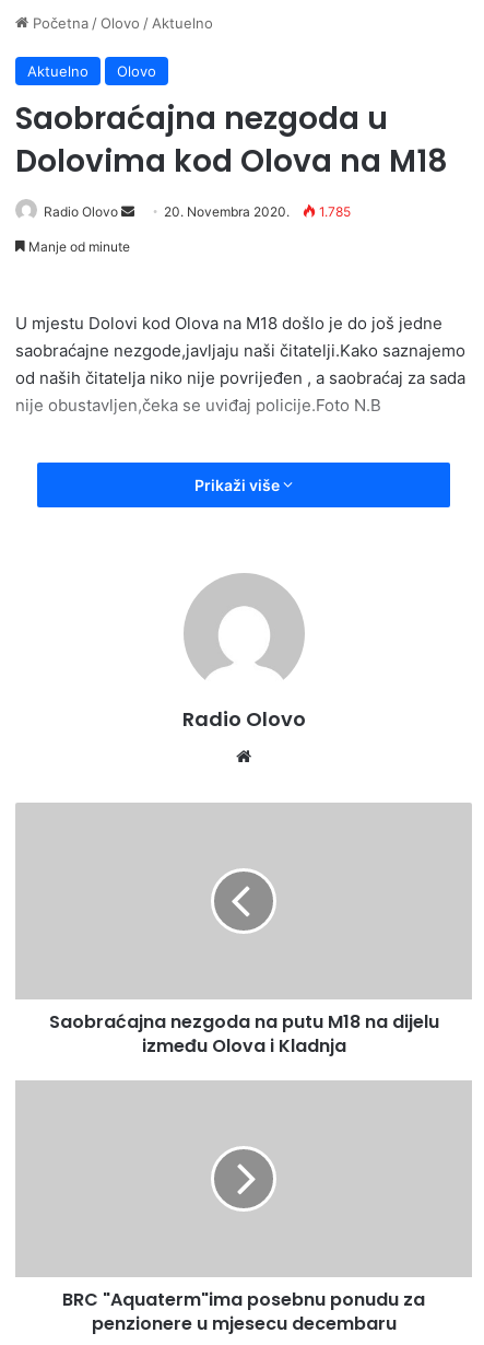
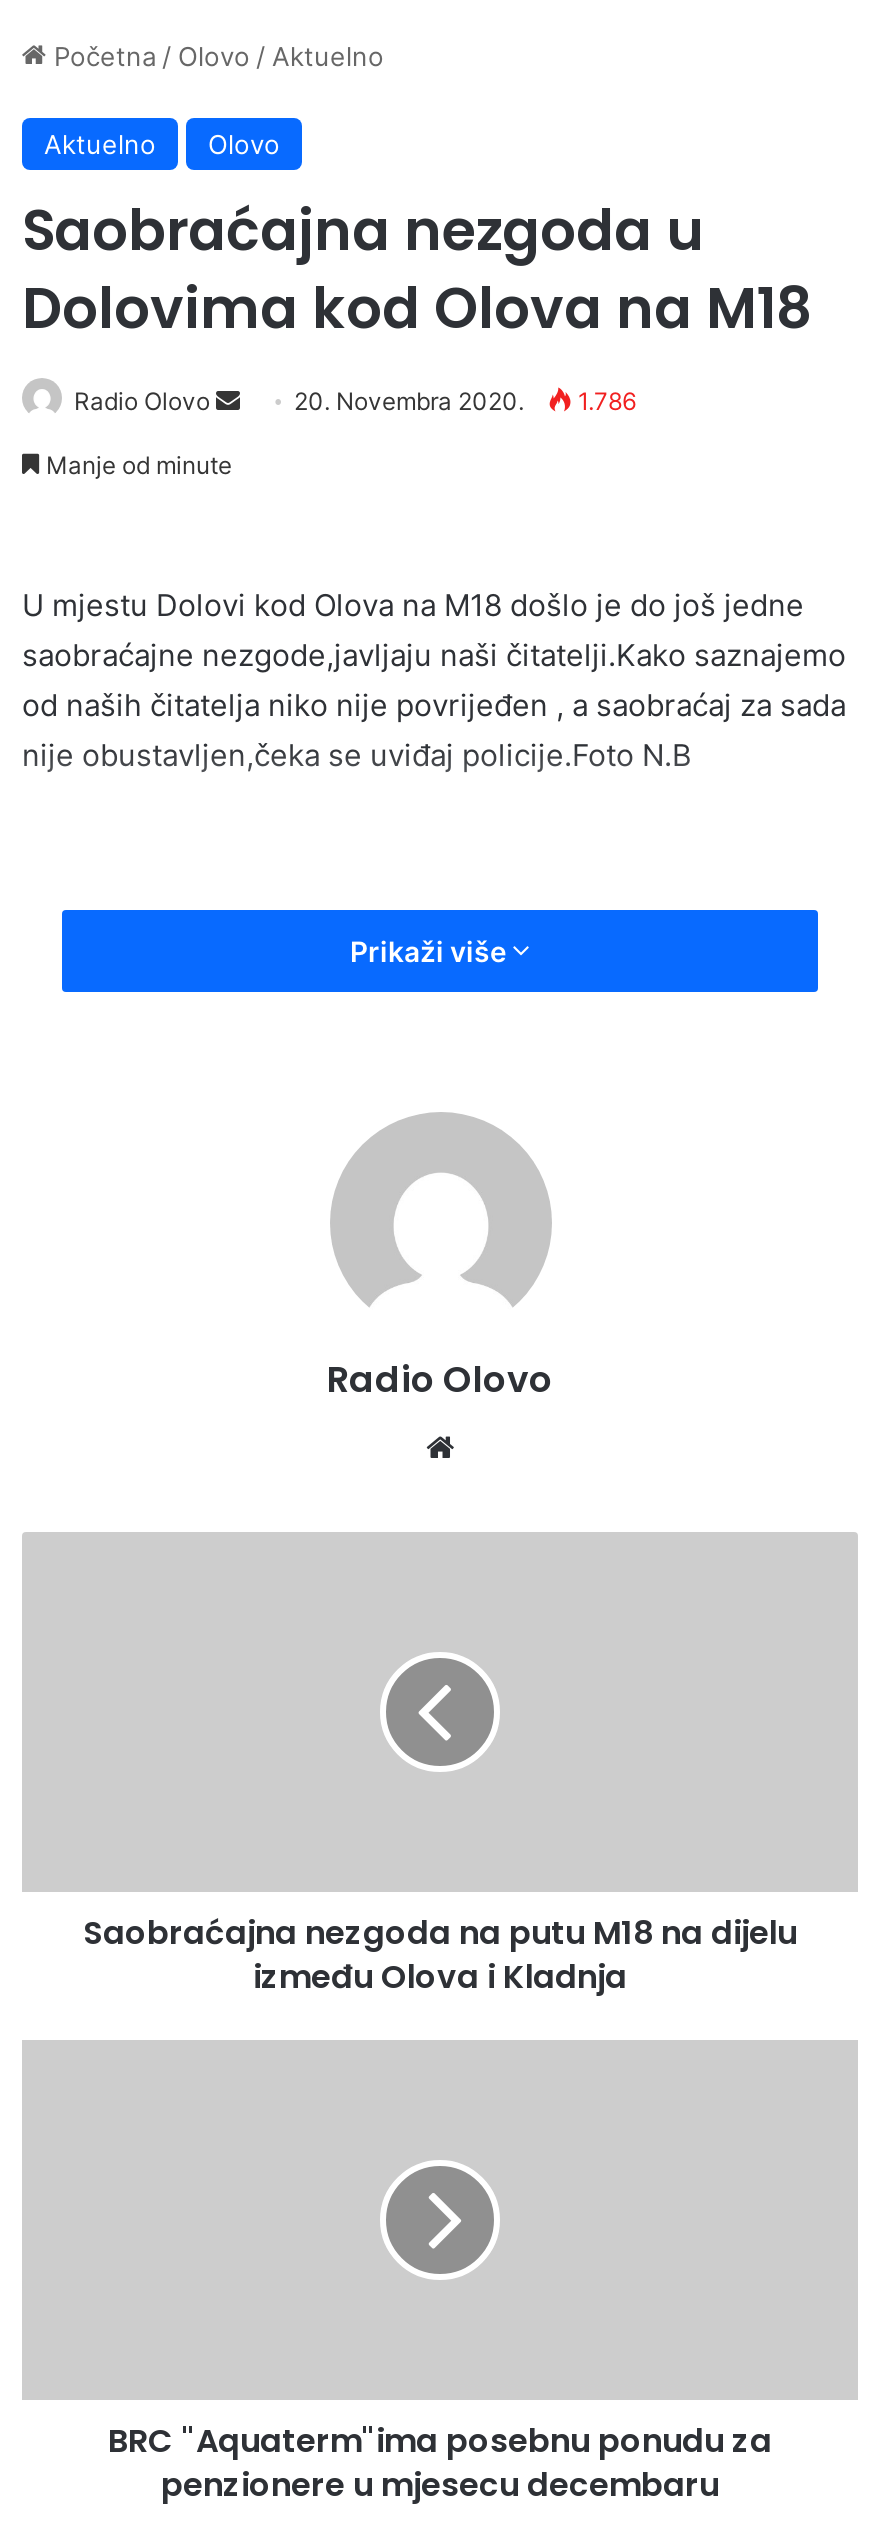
[316,203,351,219] 1.785 -> [572,385,636,415] 1.786

